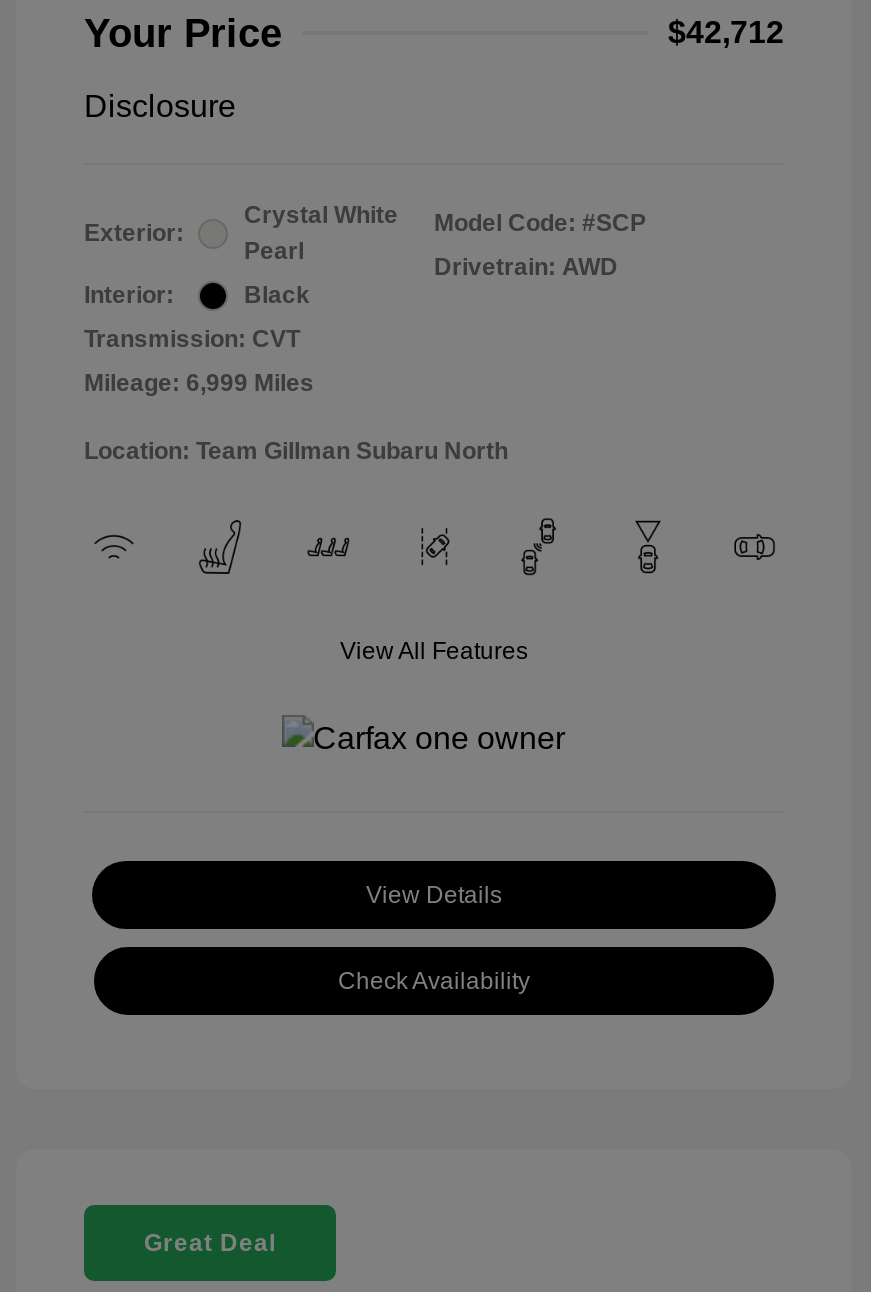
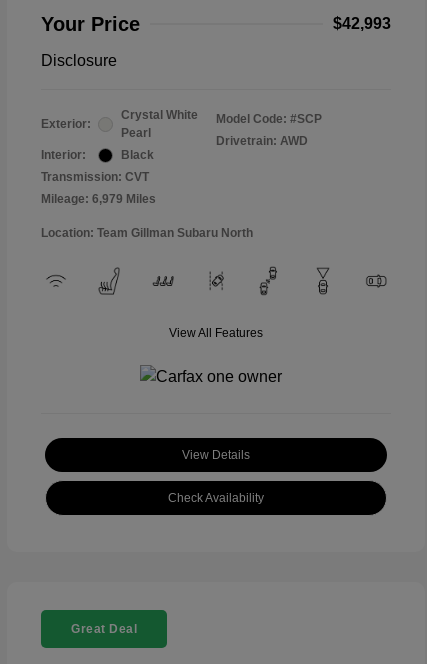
[668,15,784,49] $42,712 -> [333,15,391,32] $42,993
[84,369,314,397] Mileage: 6,999 Miles -> [41,192,156,206] Mileage: 6,979 Miles

